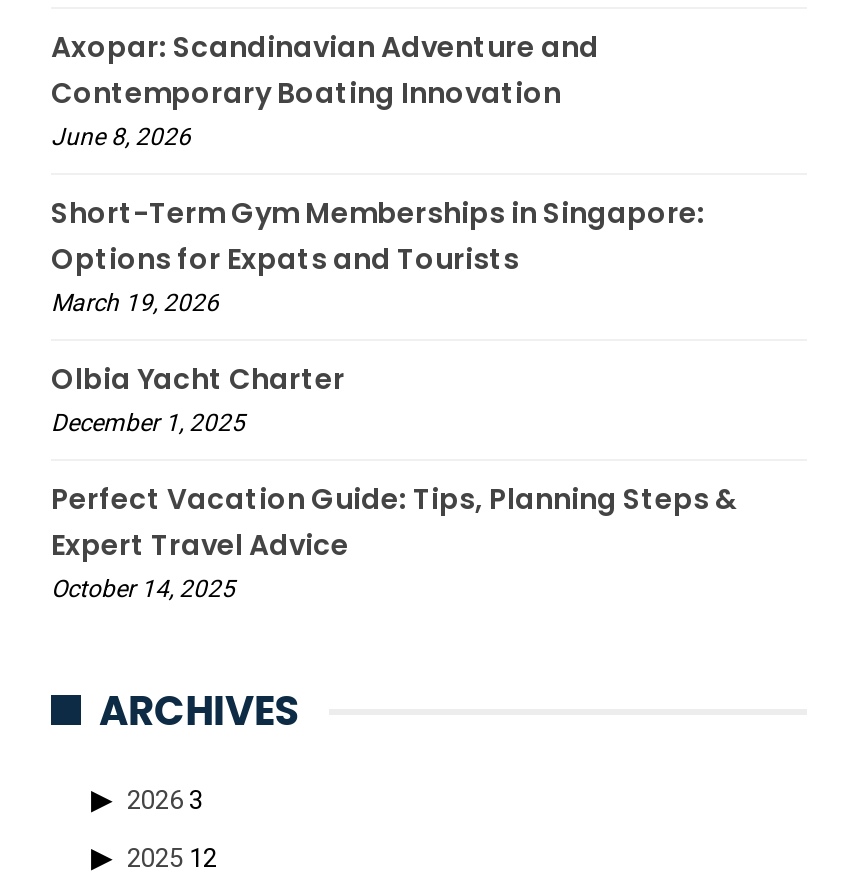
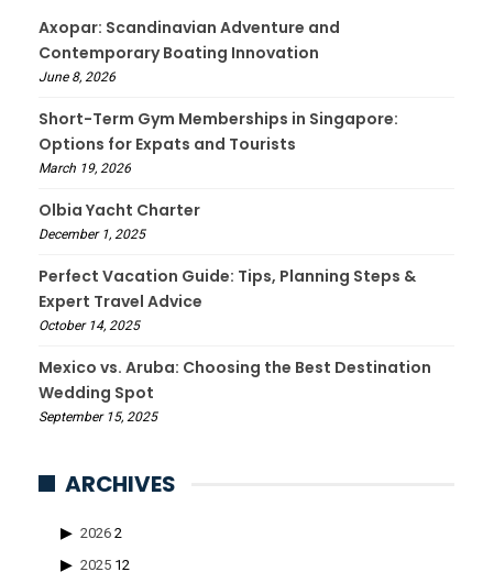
none -> [39,356,431,425] Mexico vs. Aruba: Choosing the Best Destination | Wedding Spot | September 15, 2025
[127,784,203,814] 2026 3 -> [80,525,122,541] 2026 2

